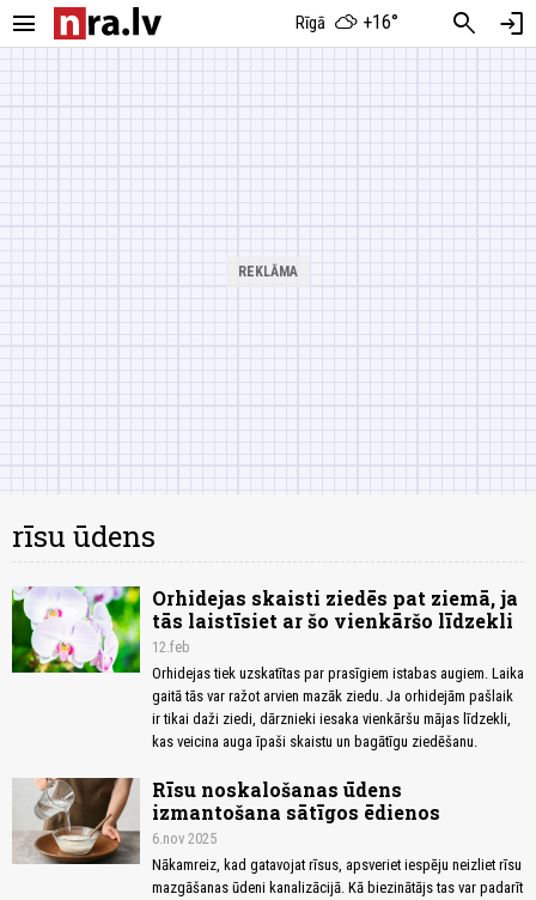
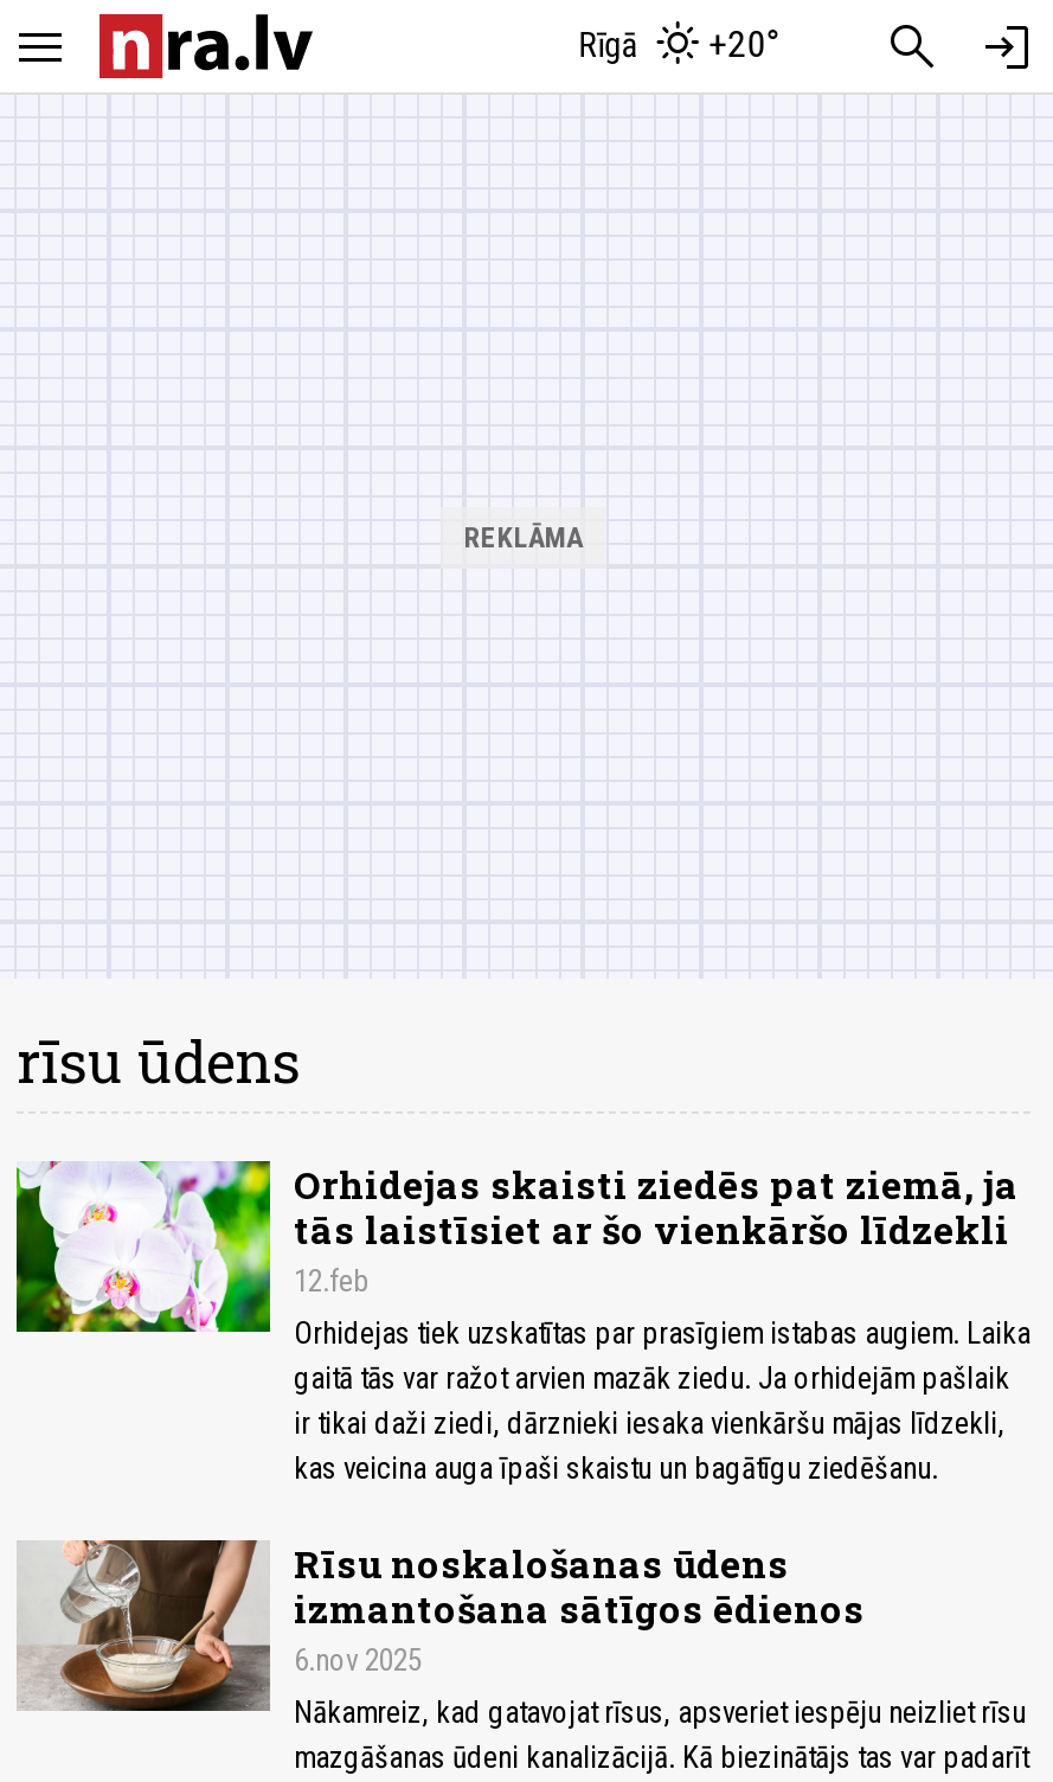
[295,11,398,34] Rīgā +16° -> [578,21,780,66] Rīgā +20°

